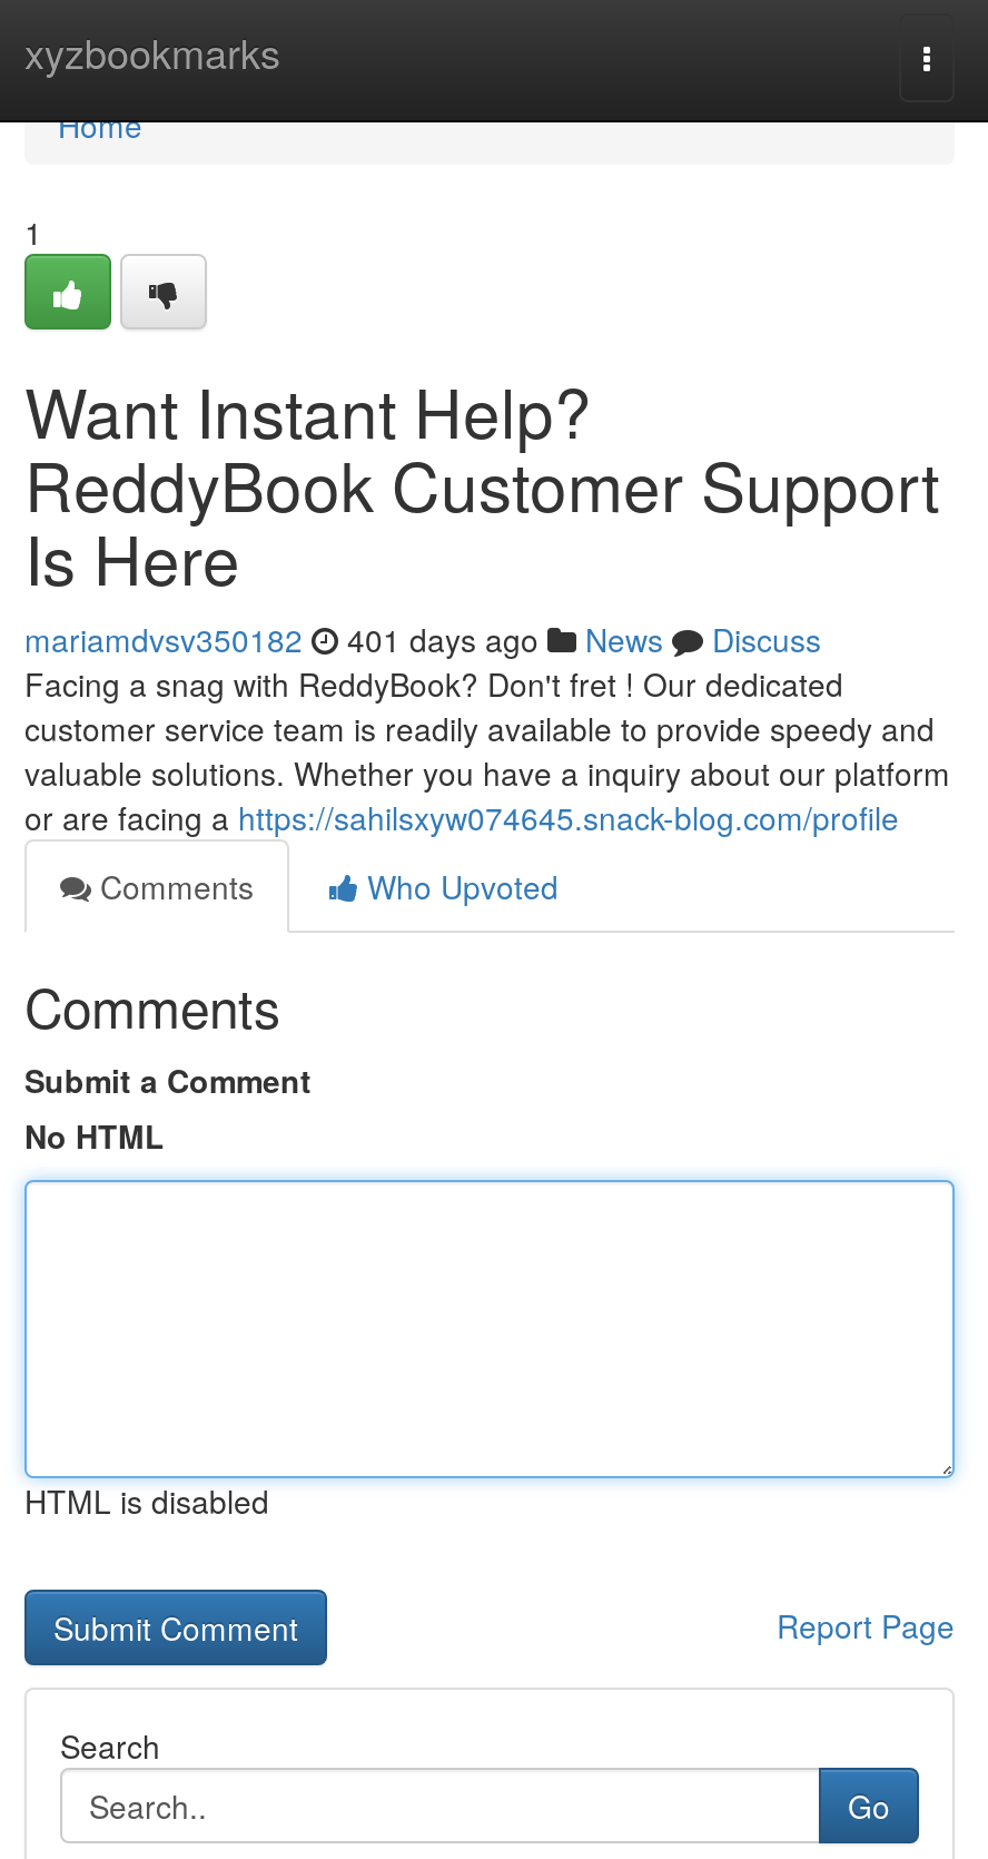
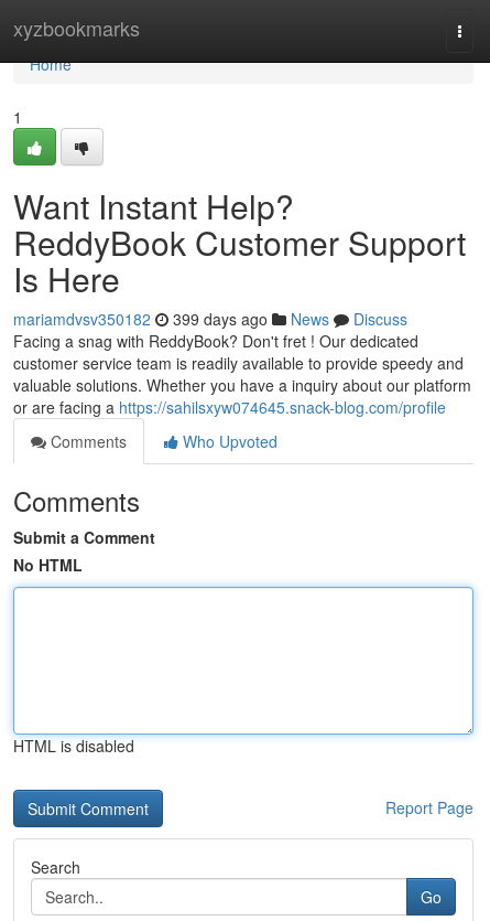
[24,617,821,661] mariamdvsv350182 401 days ago News Discuss -> [13,308,407,330] mariamdvsv350182 399 days ago News Discuss

